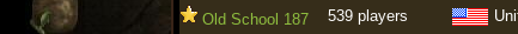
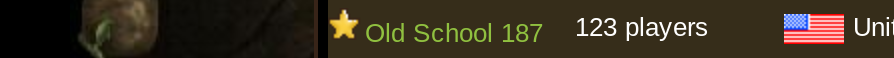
[202,7,407,28] Old School 187 539 players -> [365,12,709,48] Old School 187 123 players

